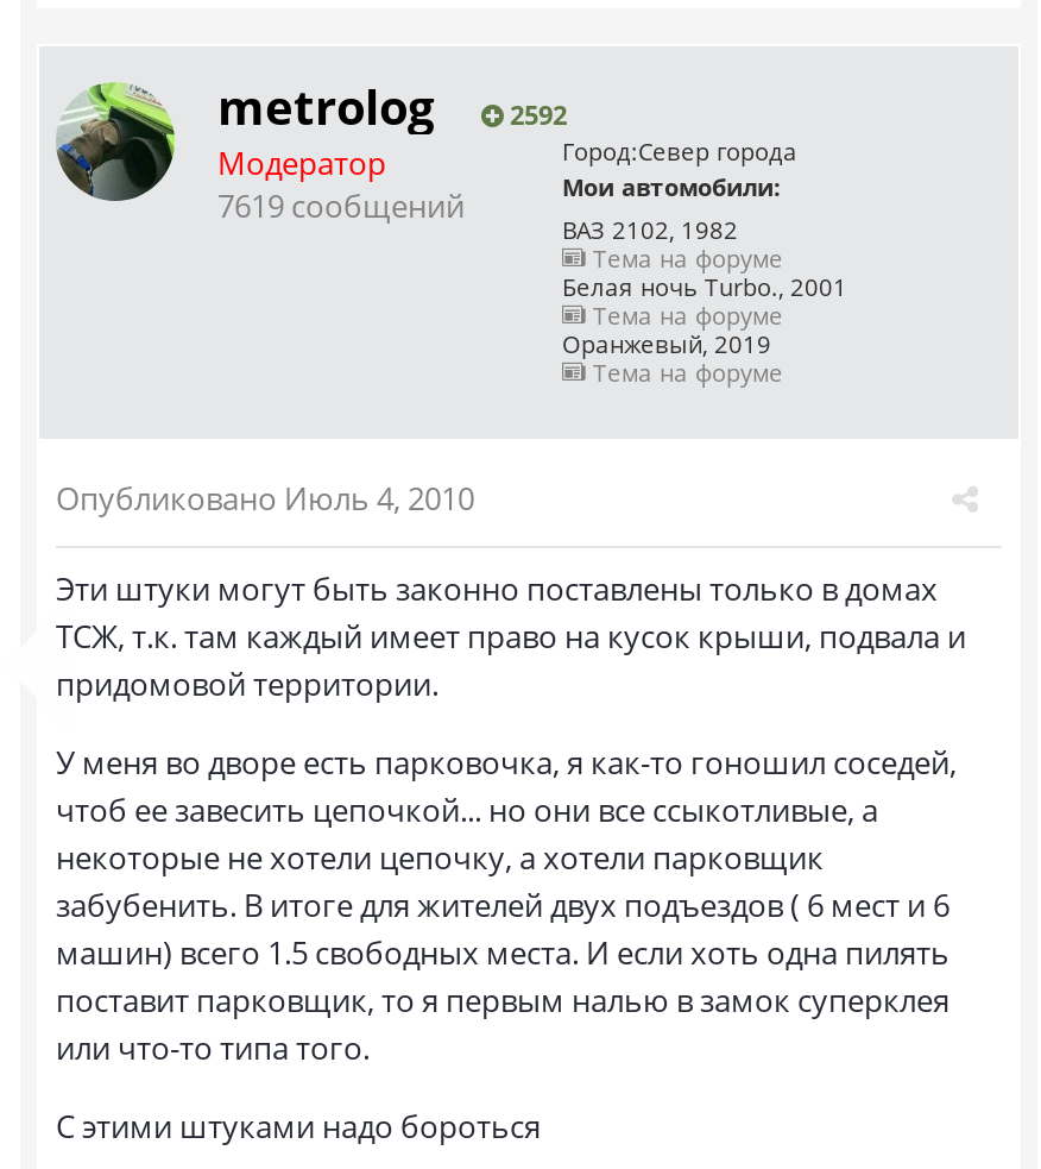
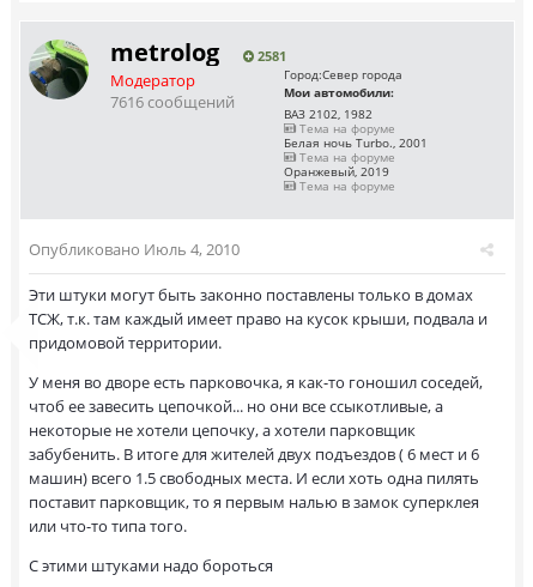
[217,75,567,139] metrolog 2592 -> [110,36,286,68] metrolog 2581
[217,184,465,227] 7619 сообщений -> [110,91,235,113] 7616 сообщений

